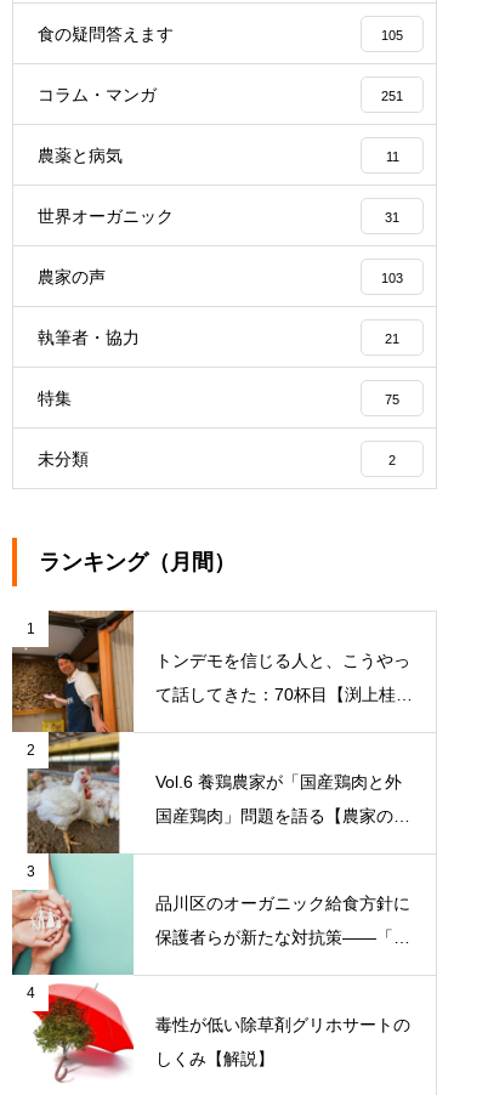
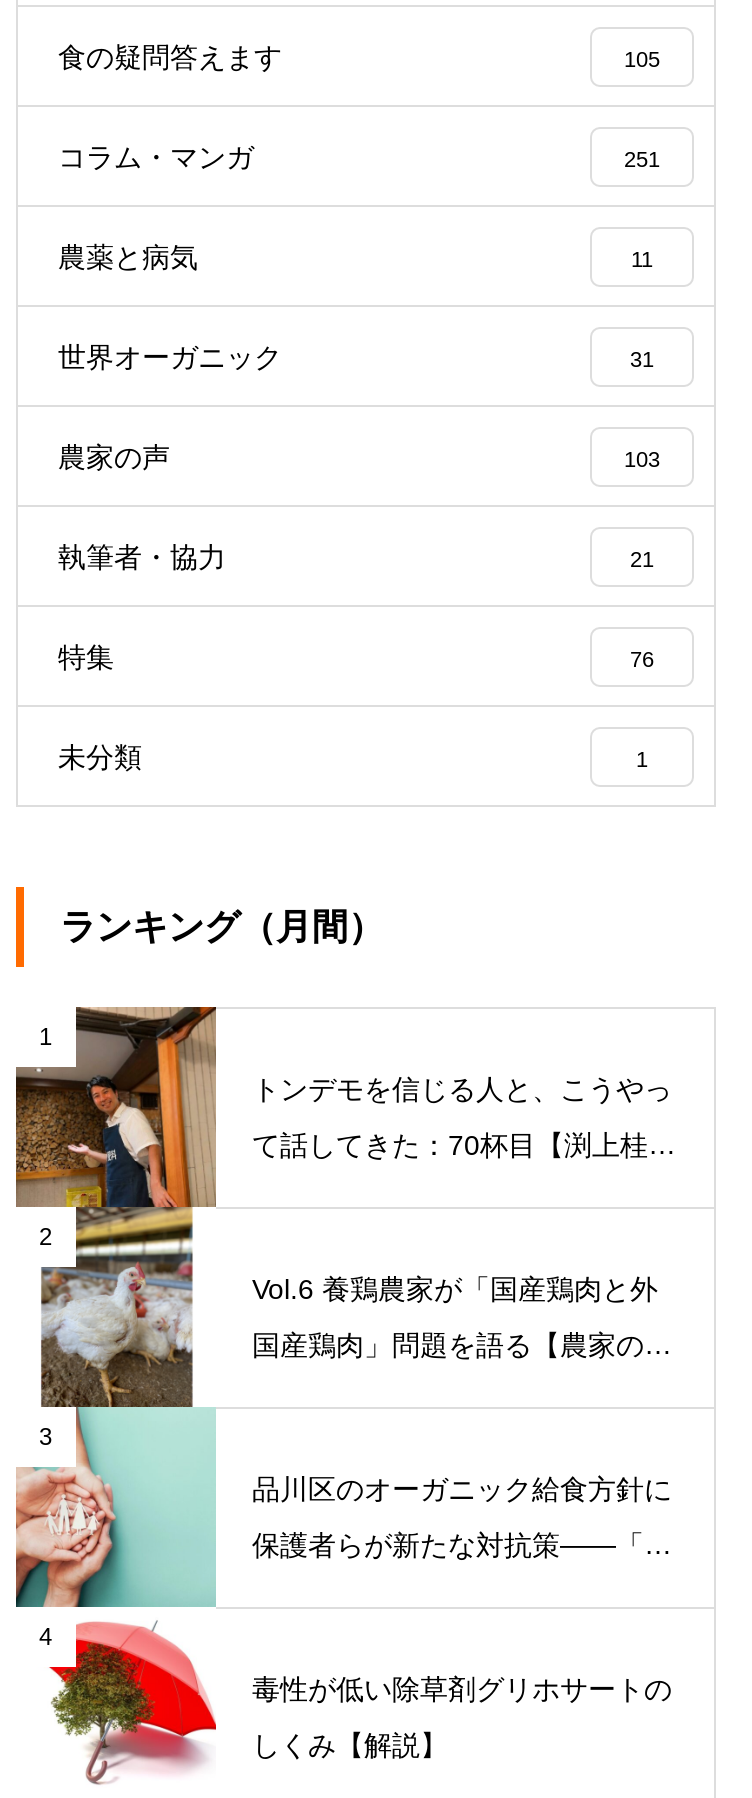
[385,393,399,407] 75 -> [630,648,654,672] 76
[388,453,396,468] 2 -> [636,748,648,772] 1

